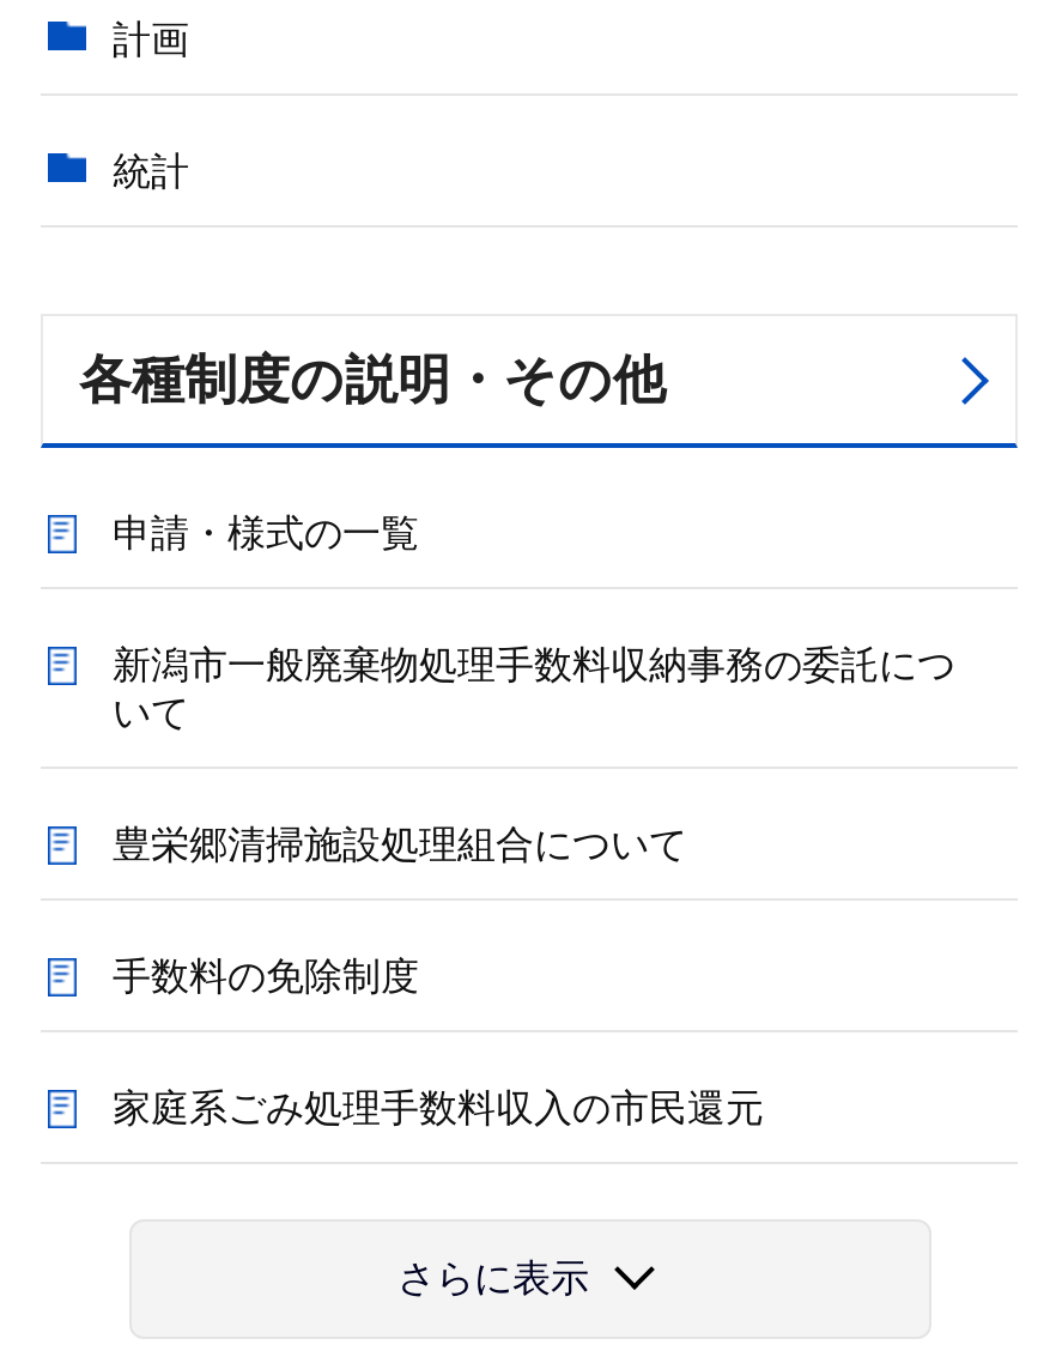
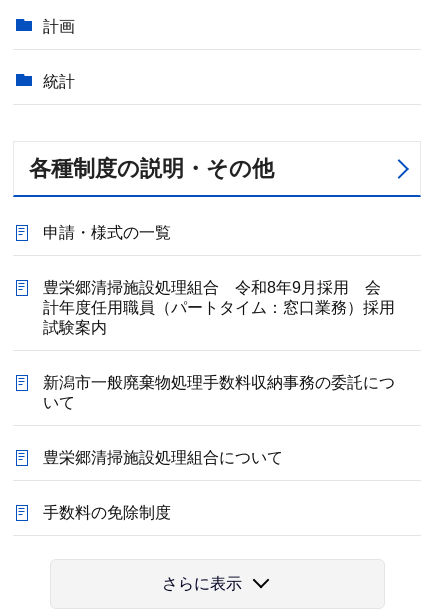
none -> [43,279,395,336] 豊栄郷清掃施設処理組合 令和8年9月採用 会 | 計年度任用職員（パートタイム：窓口業務）採用 | 試験案内
moved [113,644,955,996] -> [43,374,395,521]: 新潟市一般廃棄物処理手数料収納事務の委託につ | いて | 豊栄郷清掃施設処理組合について | 手数料の免除制度
[113,1087,764,1128] 家庭系ごみ処理手数料収入の市民還元 -> none

